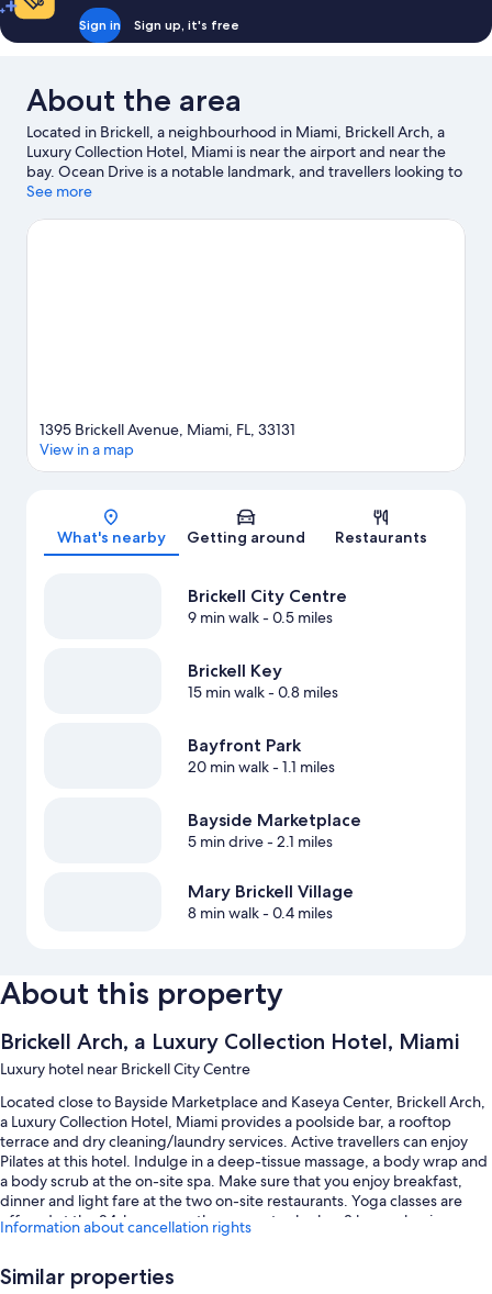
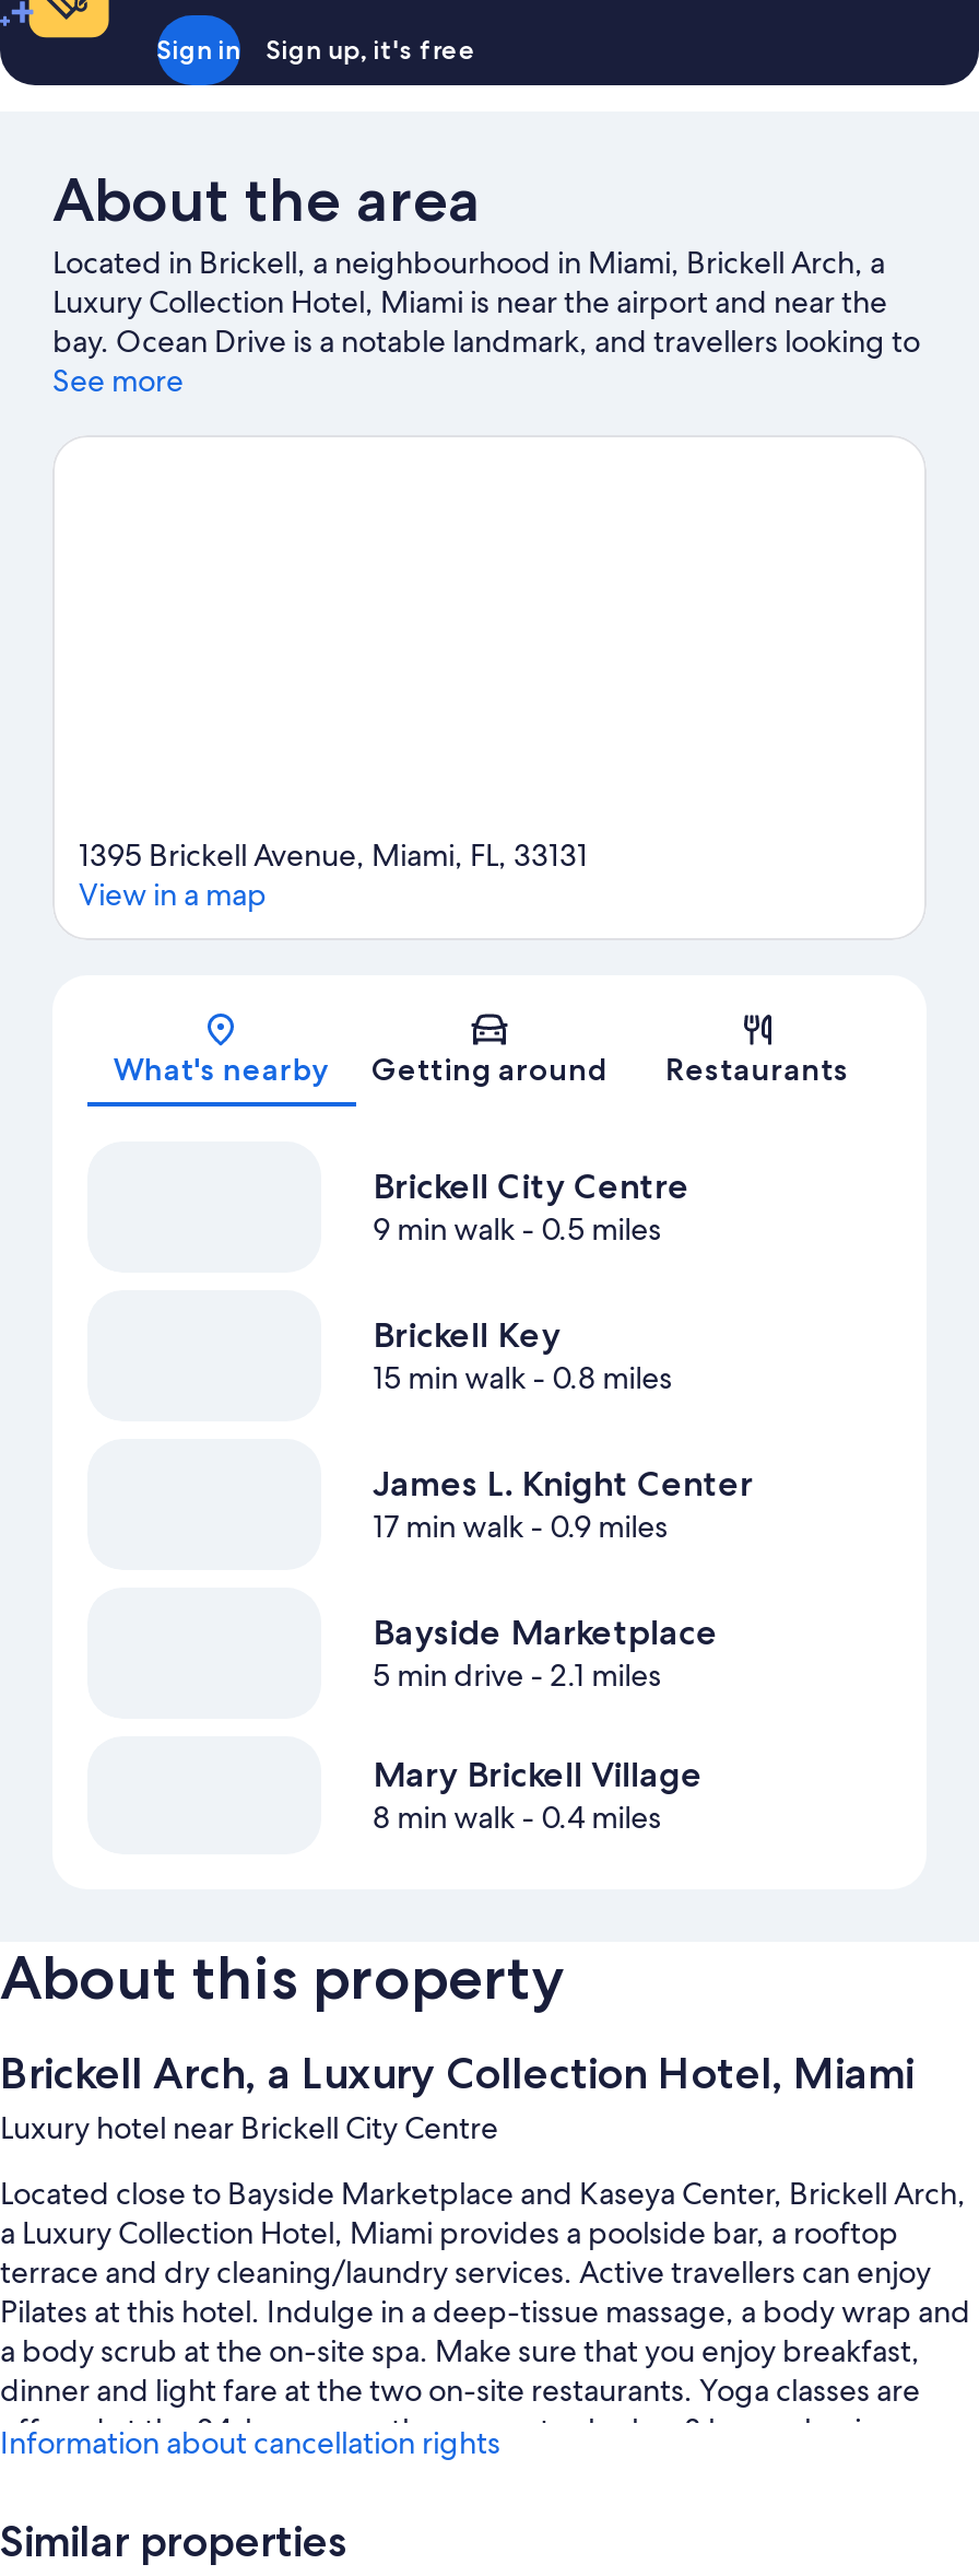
[187,735,335,777] Bayfront Park | 20 min walk - 1.1 miles -> [373,1464,753,1547] James L. Knight Center | 17 min walk - 0.9 miles

